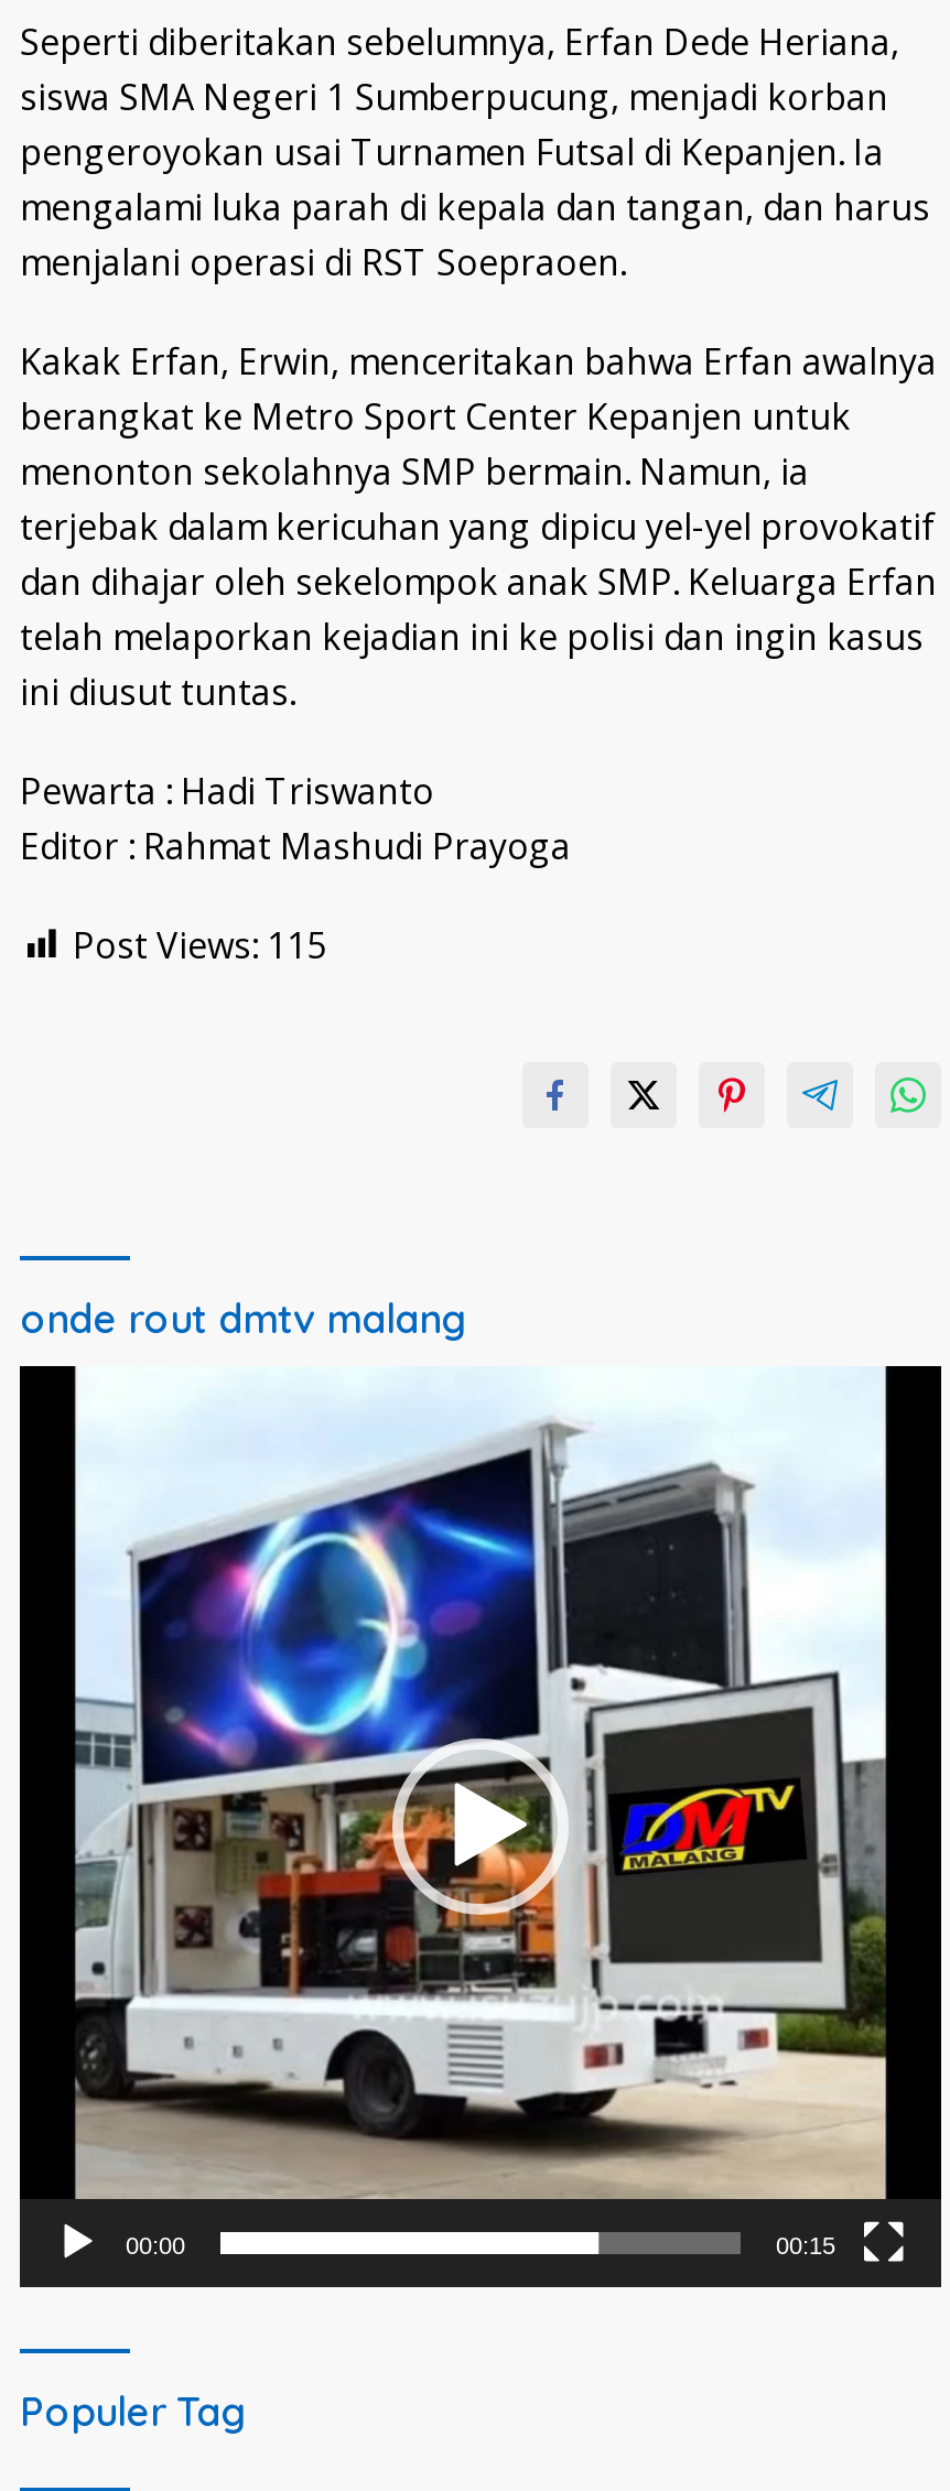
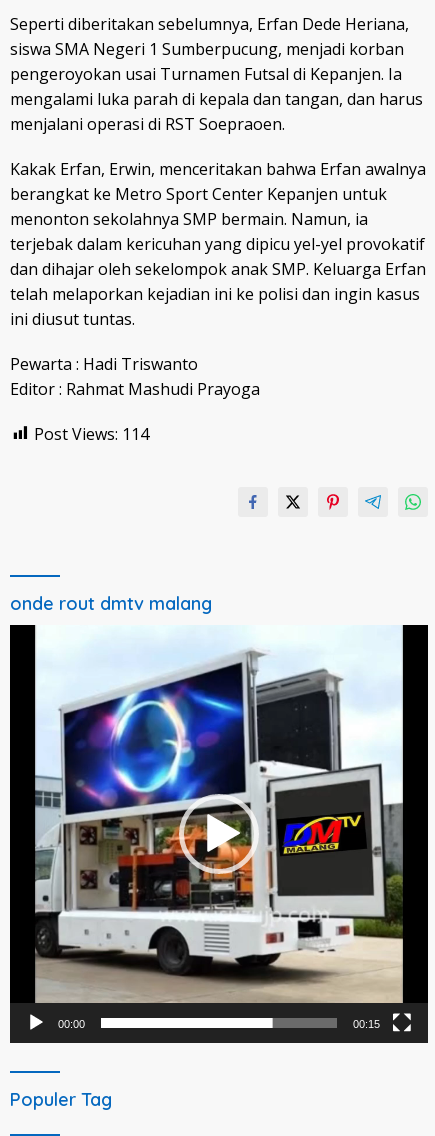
[73,921,326,969] Post Views: 115 -> [34,423,149,445] Post Views: 114

